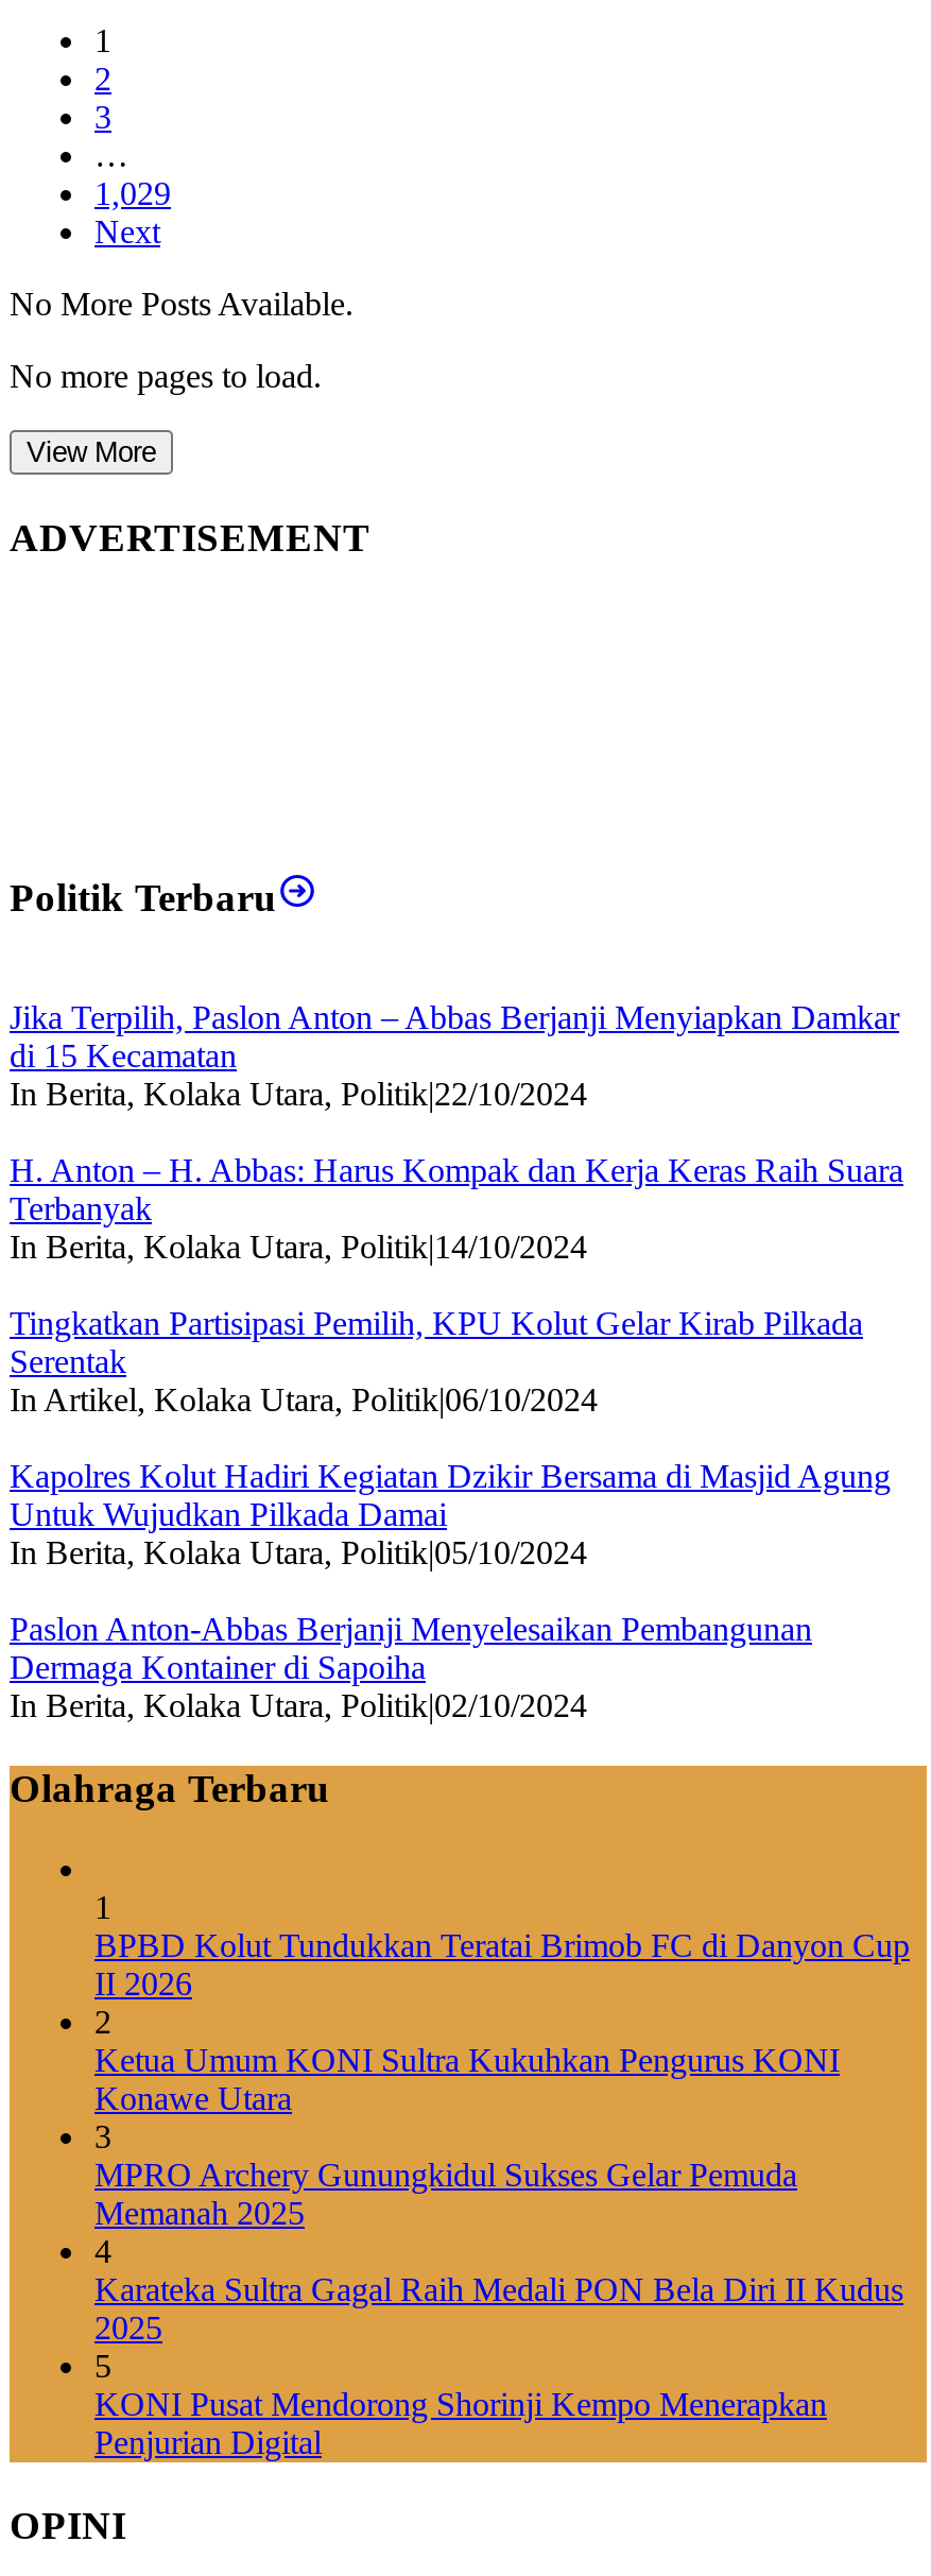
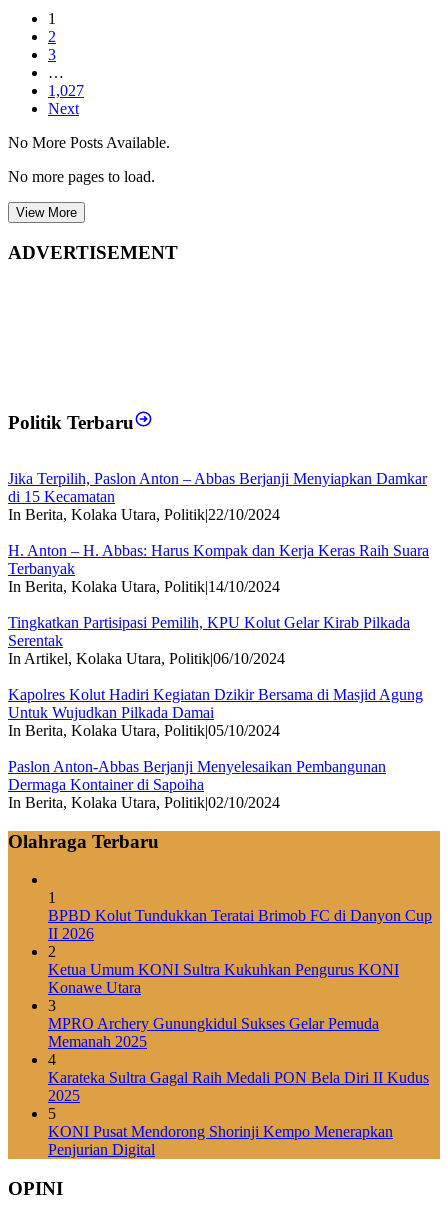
[94,176,171,212] 1,029 -> [48,82,84,99] 1,027

